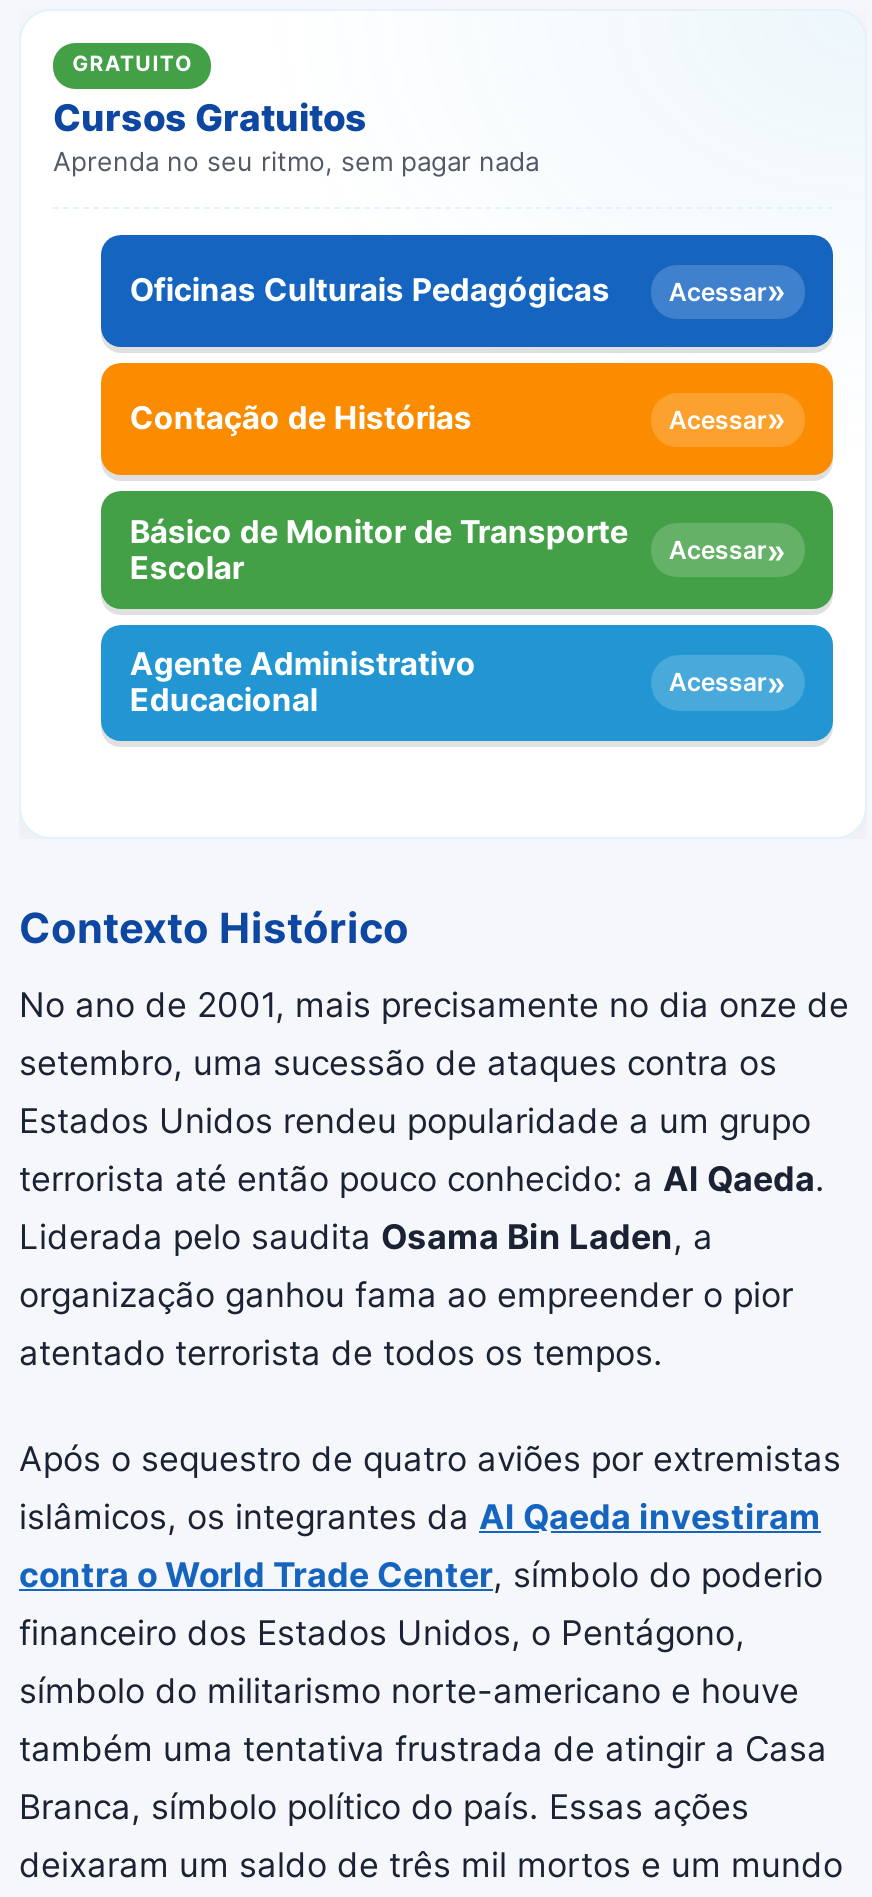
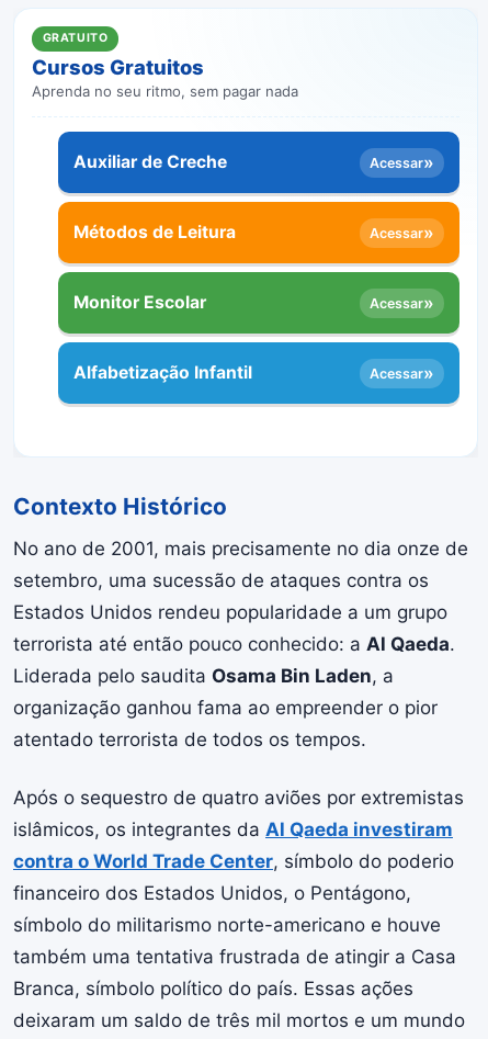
[130,272,610,310] Oficinas Culturais Pedagógicas -> [74,152,227,173] Auxiliar de Creche
[130,400,472,438] Contação de Histórias -> [74,222,236,243] Métodos de Leitura
[130,512,628,586] Básico de Monitor de Transporte | Escolar -> [74,292,207,313] Monitor Escolar
[130,645,476,719] Agente Administrativo | Educacional -> [74,362,253,383] Alfabetização Infantil

